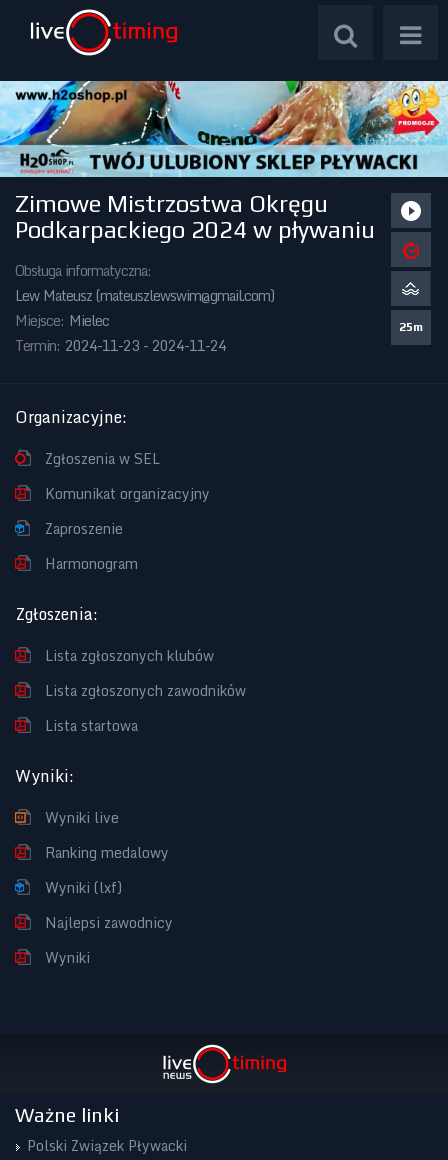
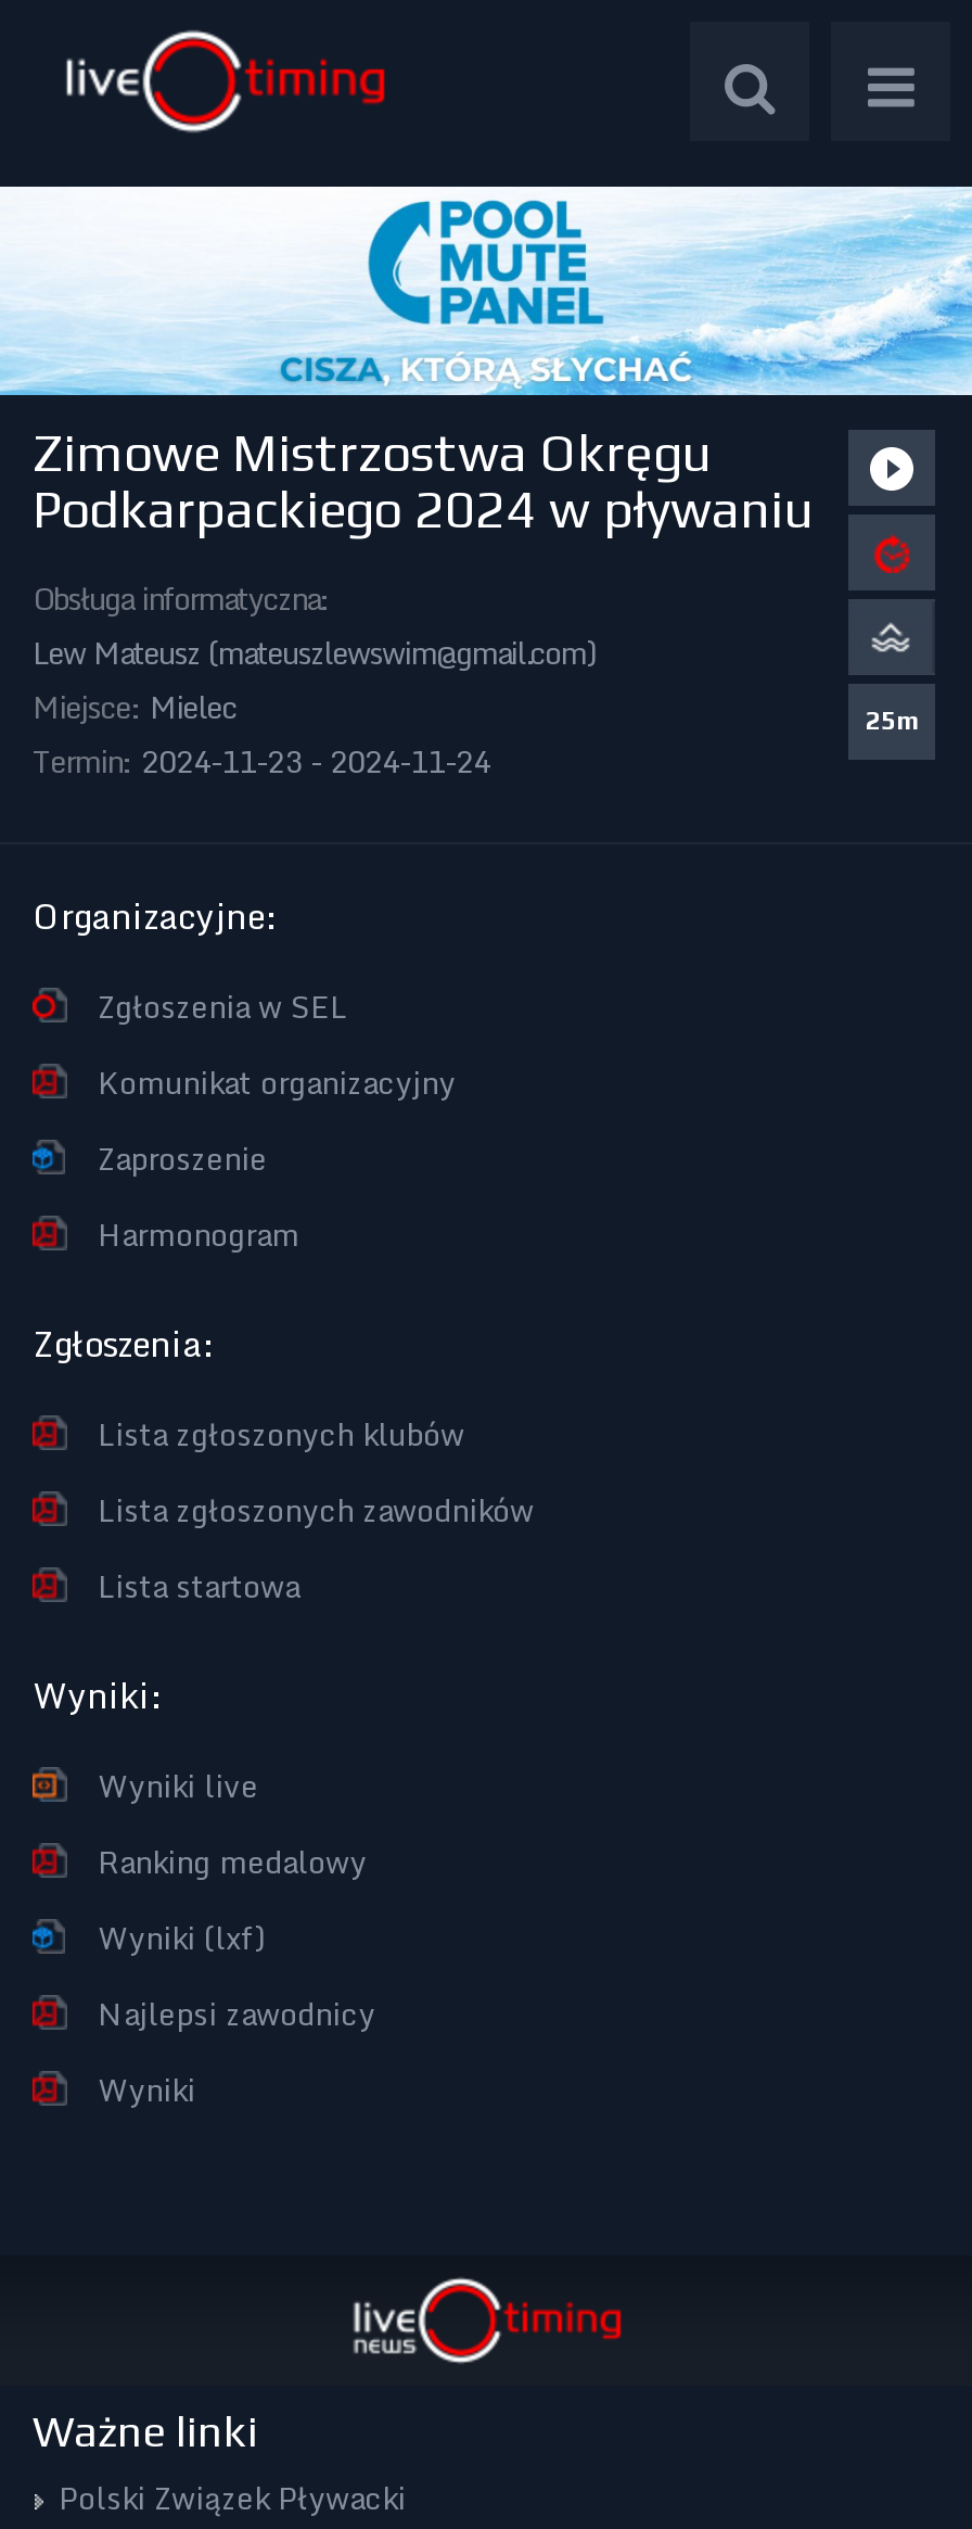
[3,80,445,177] [image] -> [7,185,965,395] [image]

